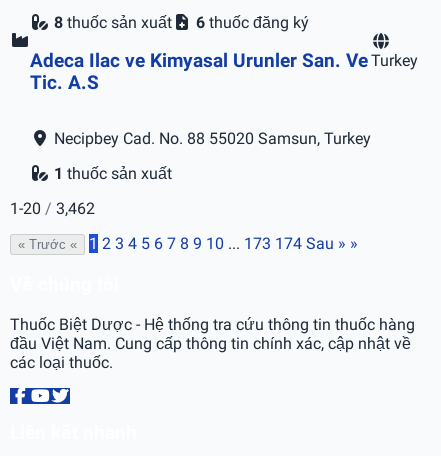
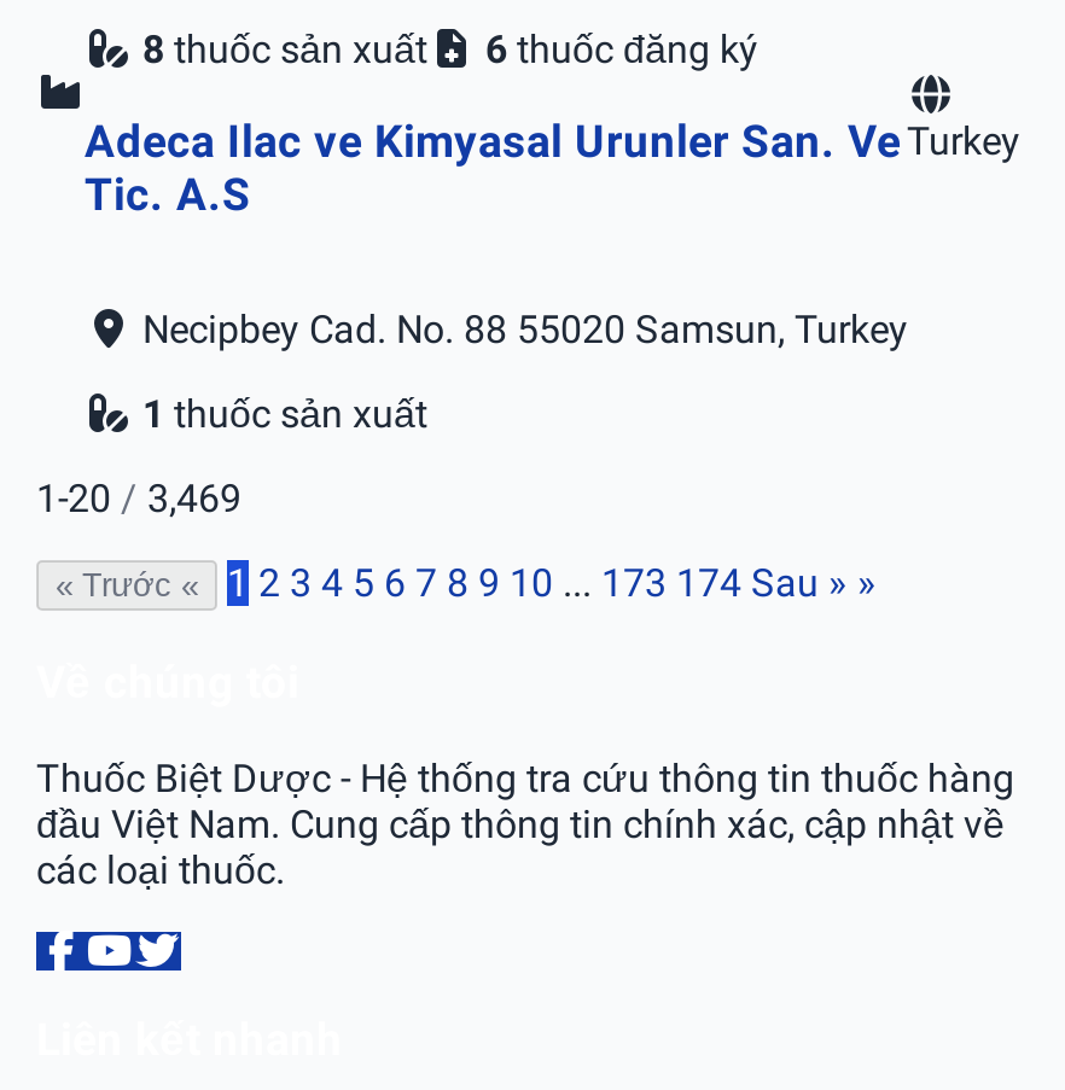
[10,199,95,218] 1-20 / 3,462 -> [36,476,241,522] 1-20 / 3,469

